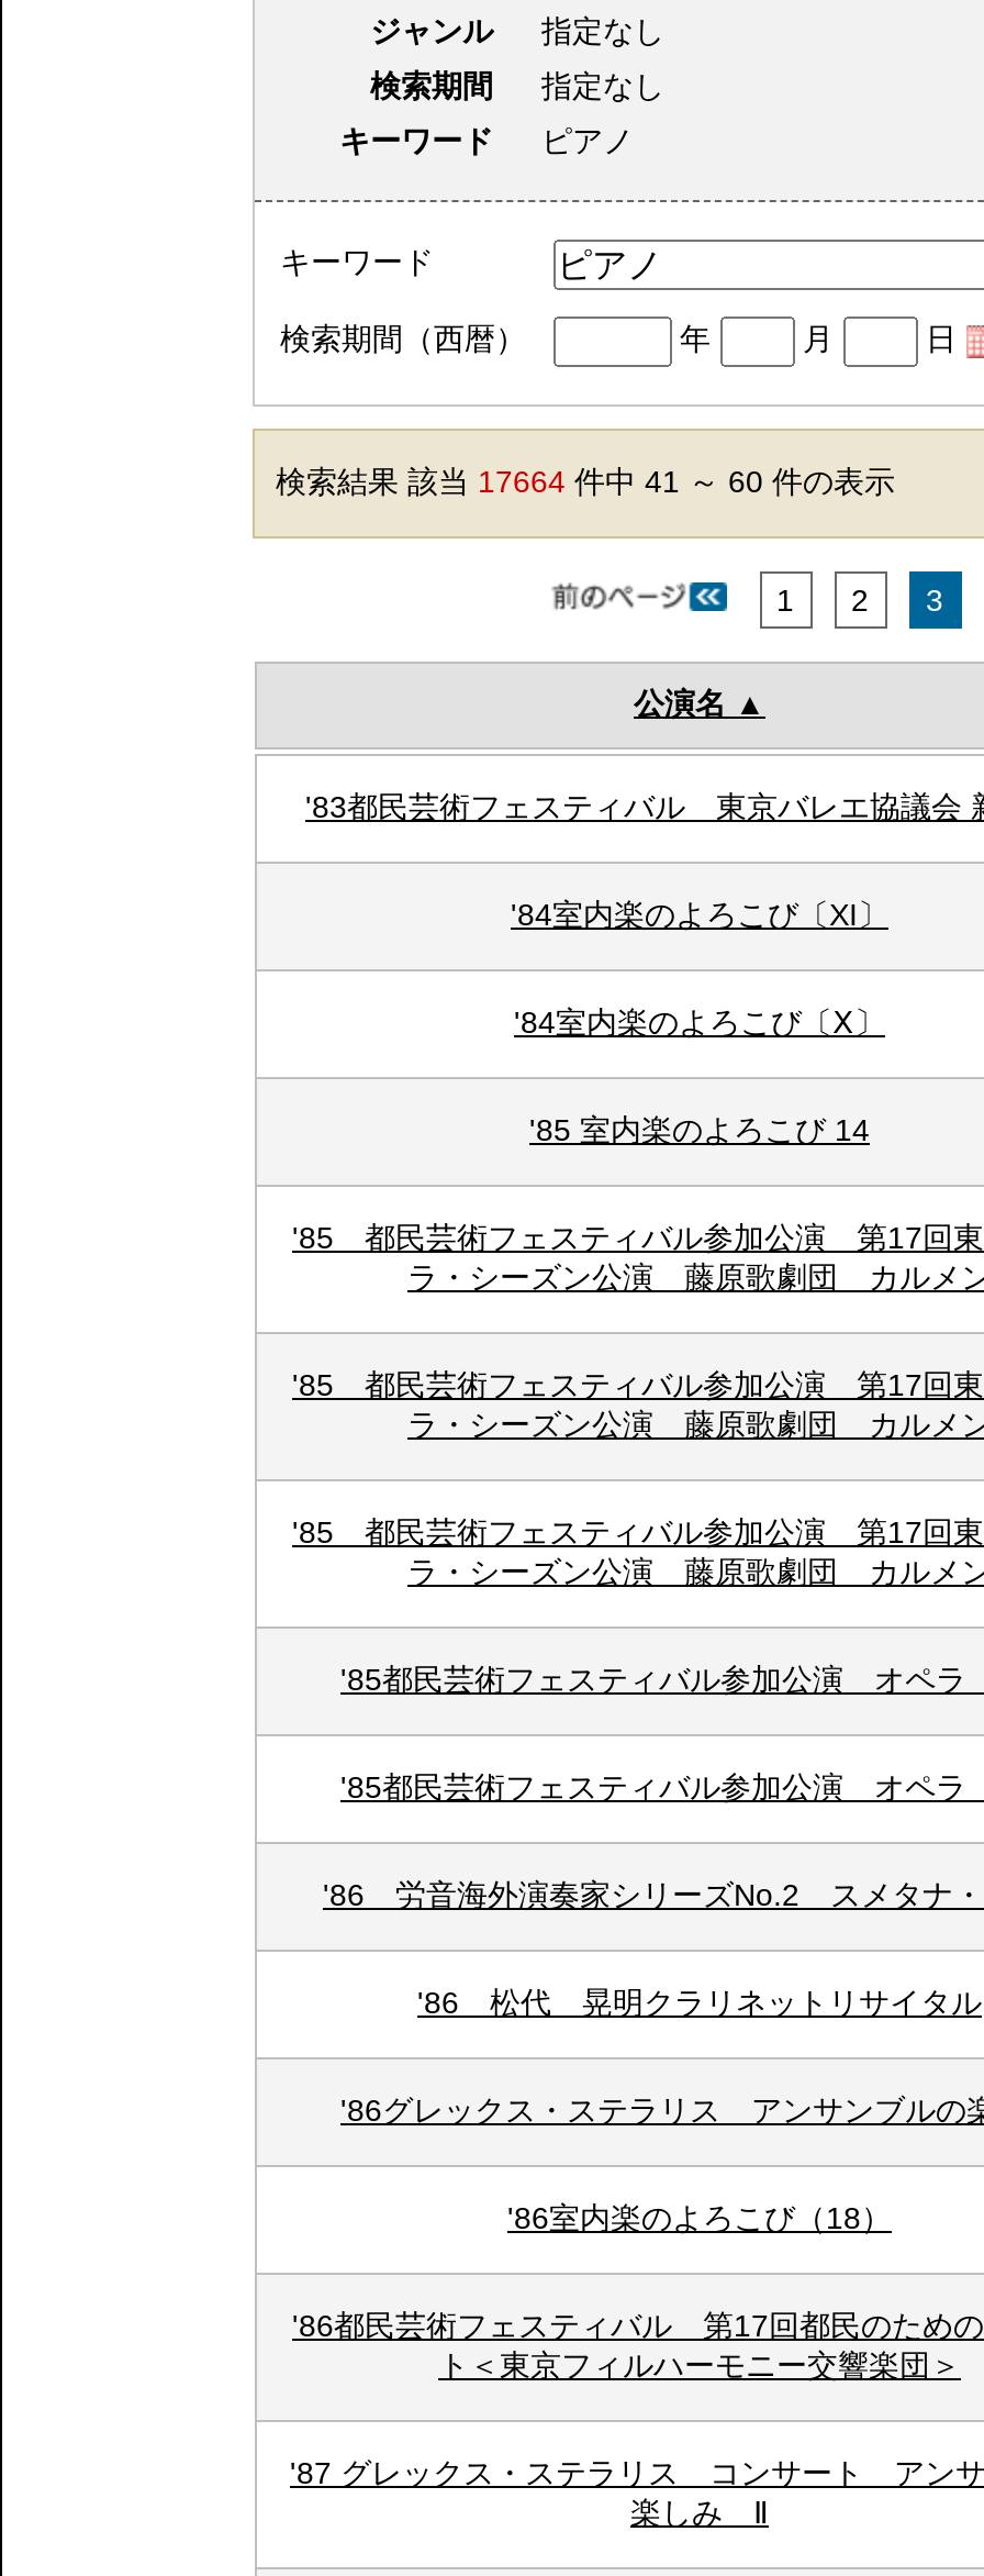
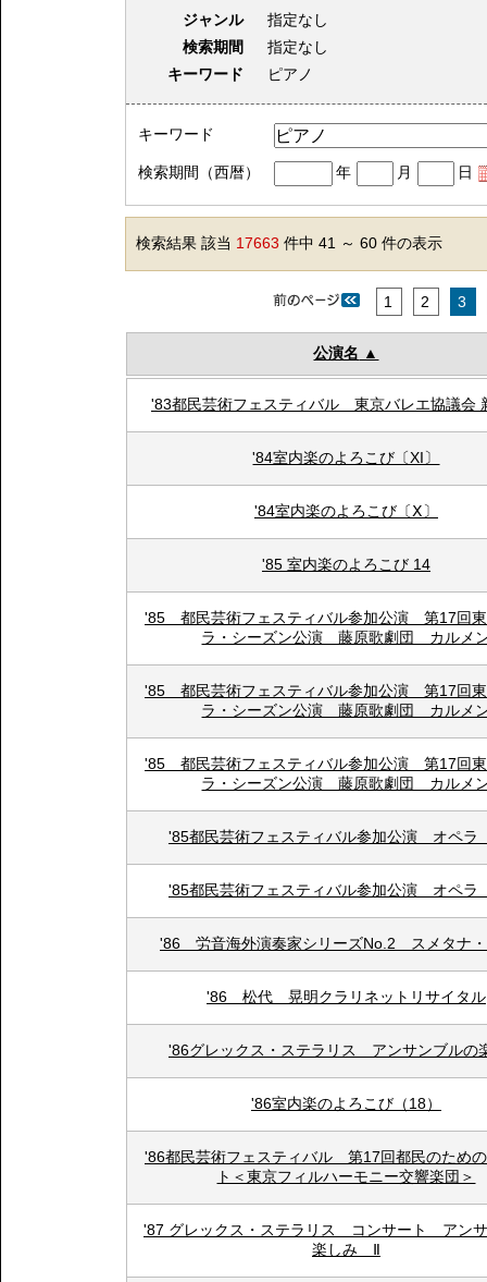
[276,464,895,499] 検索結果 該当17664件中 41 ～ 60 件の表示 -> [136,234,443,252] 検索結果 該当17663件中 41 ～ 60 件の表示

